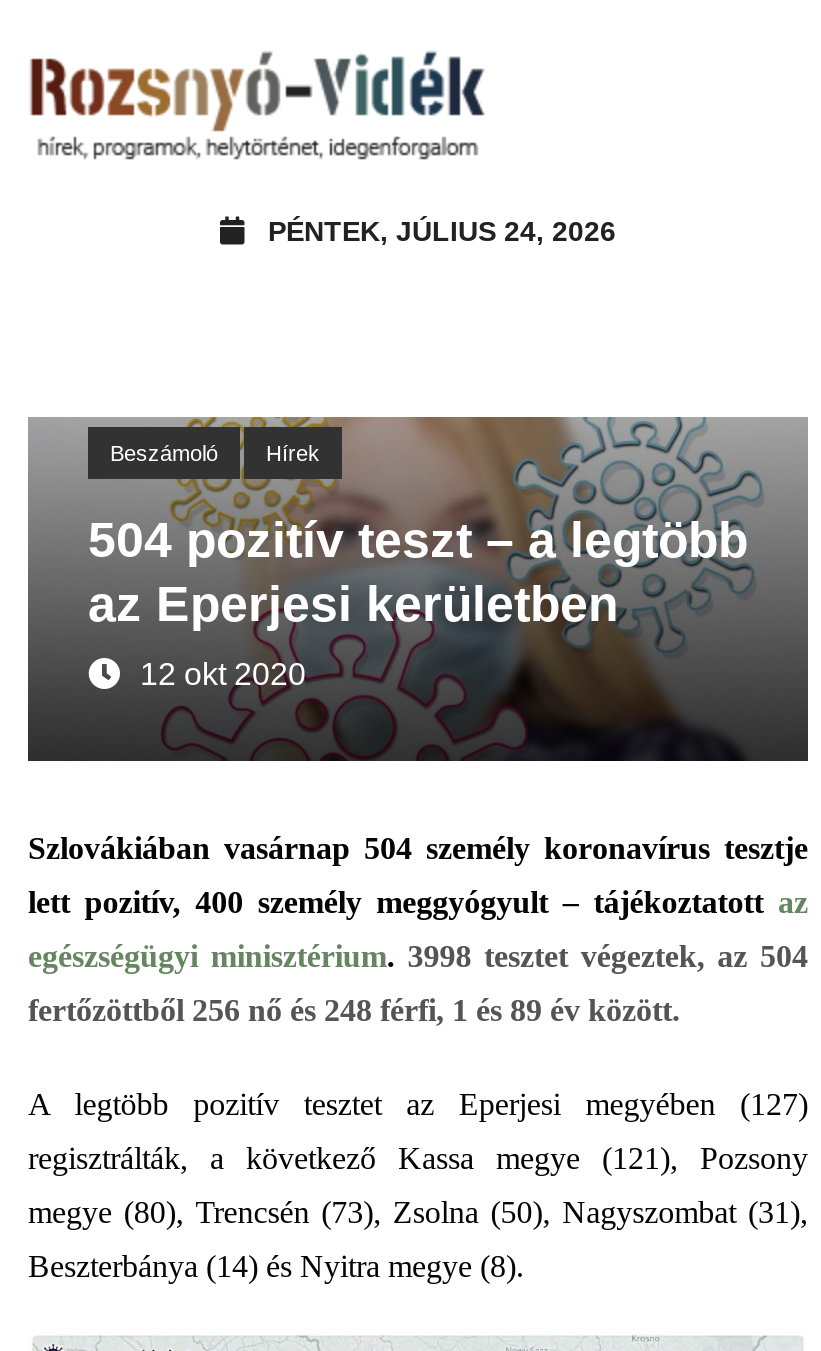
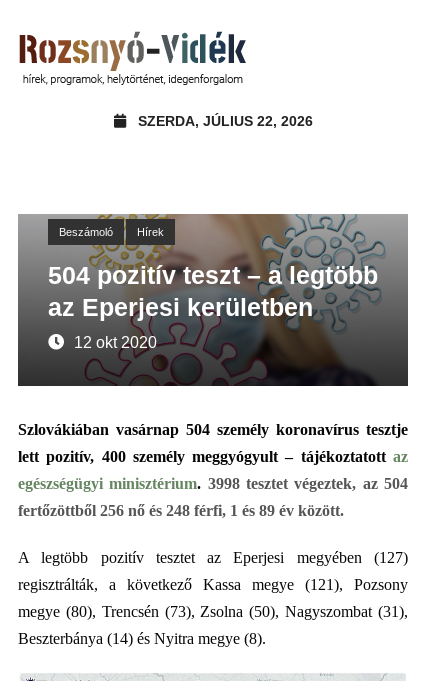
[268,215,616,247] PÉNTEK, JÚLIUS 24, 2026 -> [137,113,312,129] SZERDA, JÚLIUS 22, 2026

